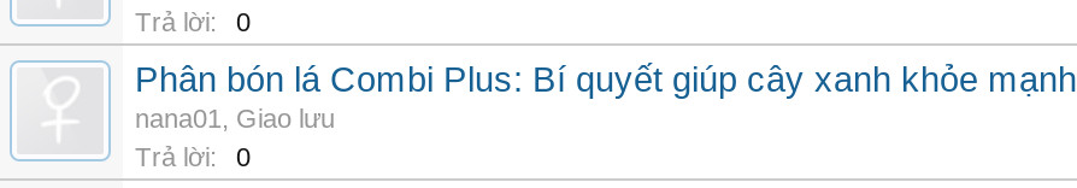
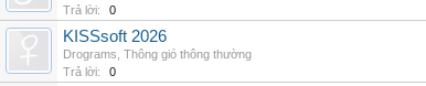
[135,60,1077,133] Phân bón lá Combi Plus: Bí quyết giúp cây xanh khỏe mạnh | nana01, Giao lưu -> [63,28,252,61] KISSsoft 2026 | Drograms, Thông gió thông thường

